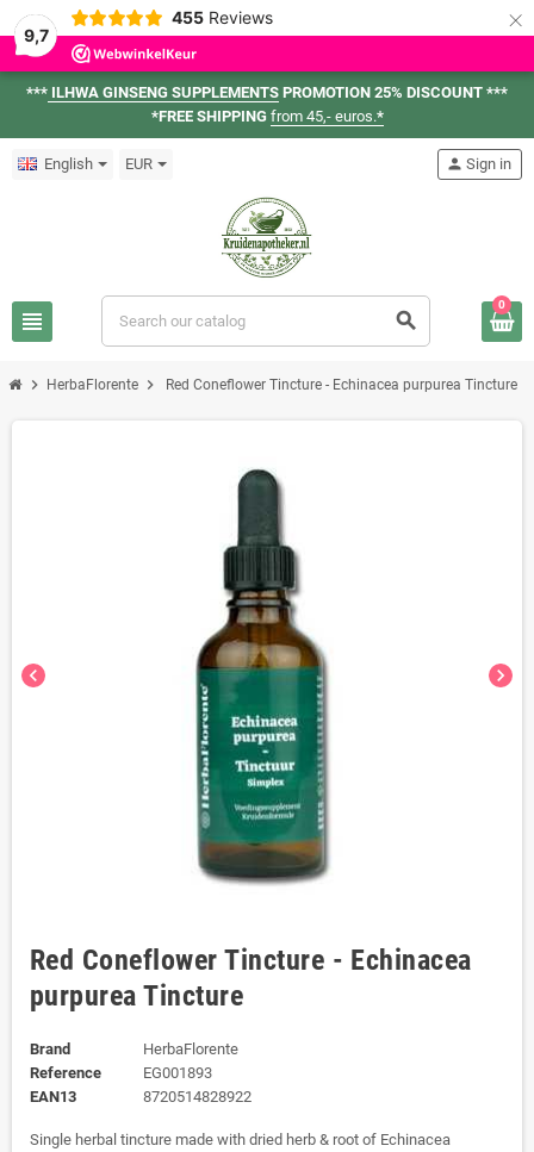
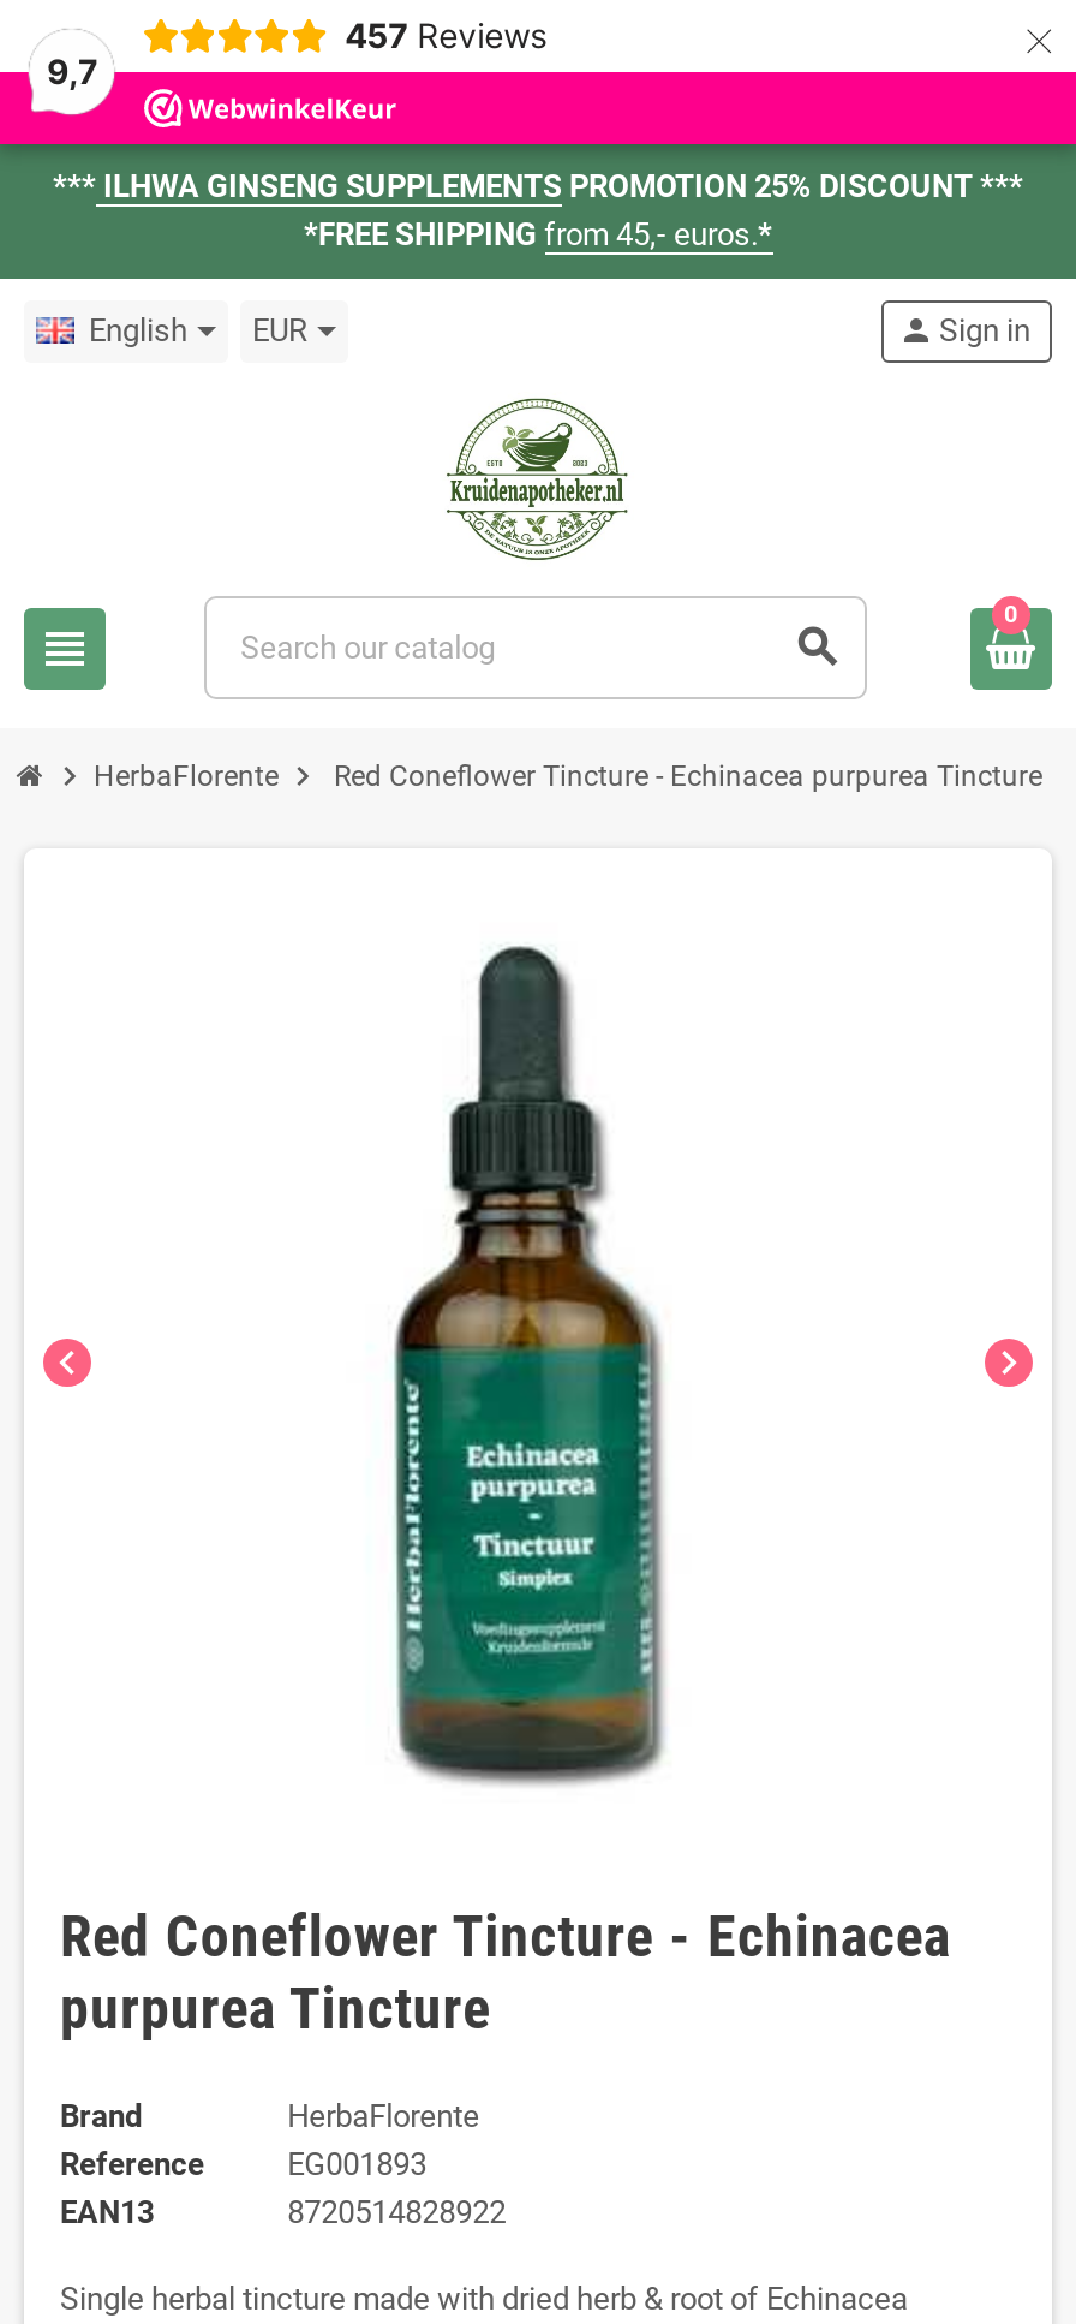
[171,7,272,27] 455 Reviews -> [345,14,547,55] 457 Reviews

